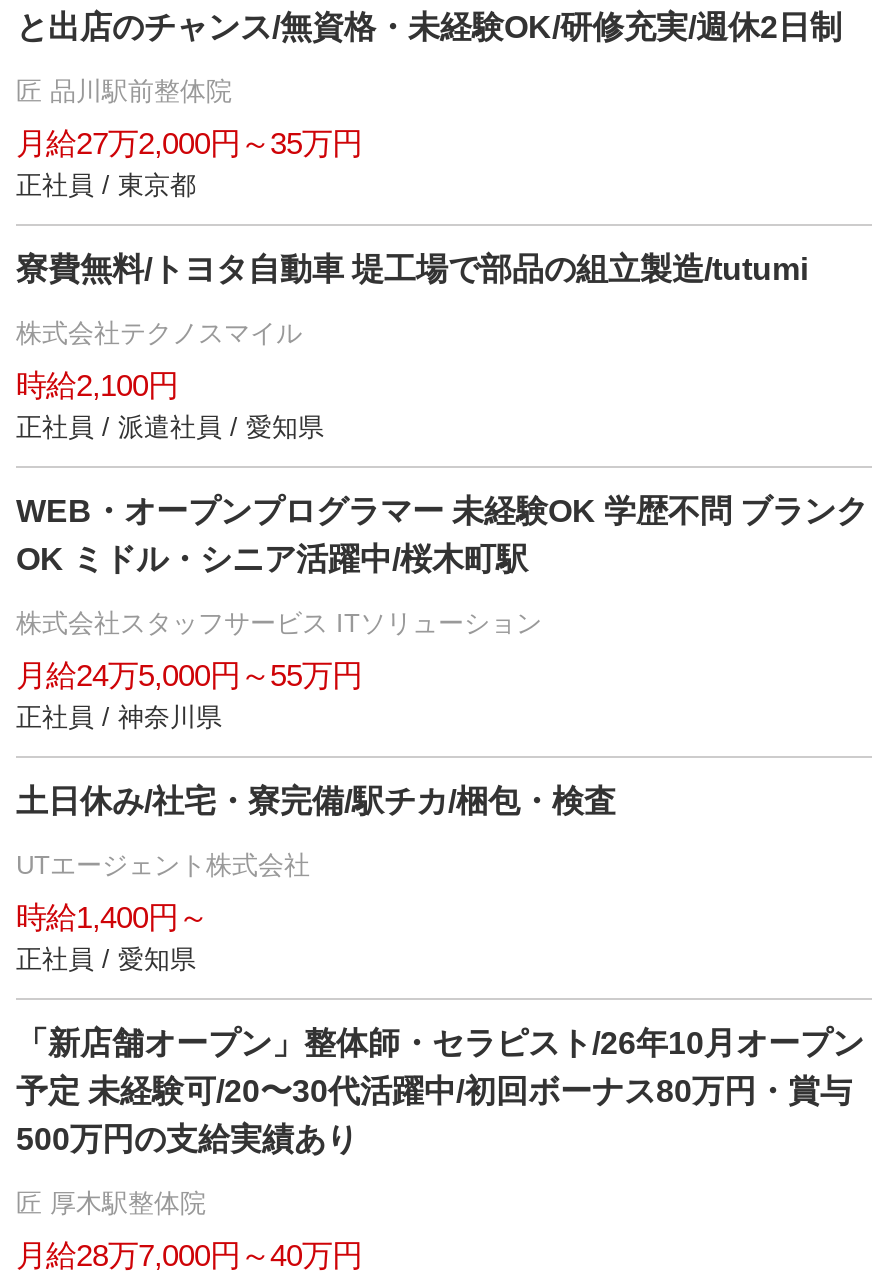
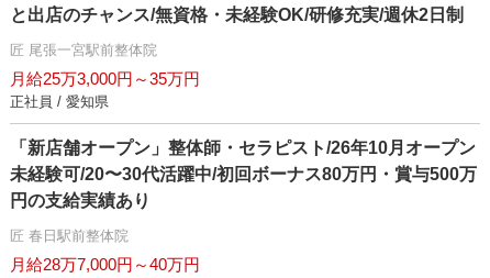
[16,76,868,934] 匠 品川駅前整体院 | 月給27万2,000円～35万円 | 正社員 / 東京都 | 寮費無料/トヨタ自動車 堤工場で部品の組立製造/tutumi | 株式会社テクノスマイル | 時給2,100円 | 正社員 / 派遣社員 / 愛知県 | WEB・オープンプログラマー 未経験OK 学歴不問 ブランク | OK ミドル・シニア活躍中/桜木町駅 | 株式会社スタッフサービス ITソリューション | 月給24万5,000円～55万円 | 正社員 / 神奈川県 | 土日休み/社宅・寮完備/駅チカ/梱包・検査 | UTエージェント株式会社 | 時給1,400円～ -> [10,42,200,88] 匠 尾張一宮駅前整体院 | 月給25万3,000円～35万円
[16,1074,852,1156] 予定 未経験可/20〜30代活躍中/初回ボーナス80万円・賞与 | 500万円の支給実績あり -> [10,165,477,210] 未経験可/20〜30代活躍中/初回ボーナス80万円・賞与500万 | 円の支給実績あり
[16,1188,206,1218] 匠 厚木駅整体院 -> [10,227,129,244] 匠 春日駅前整体院

